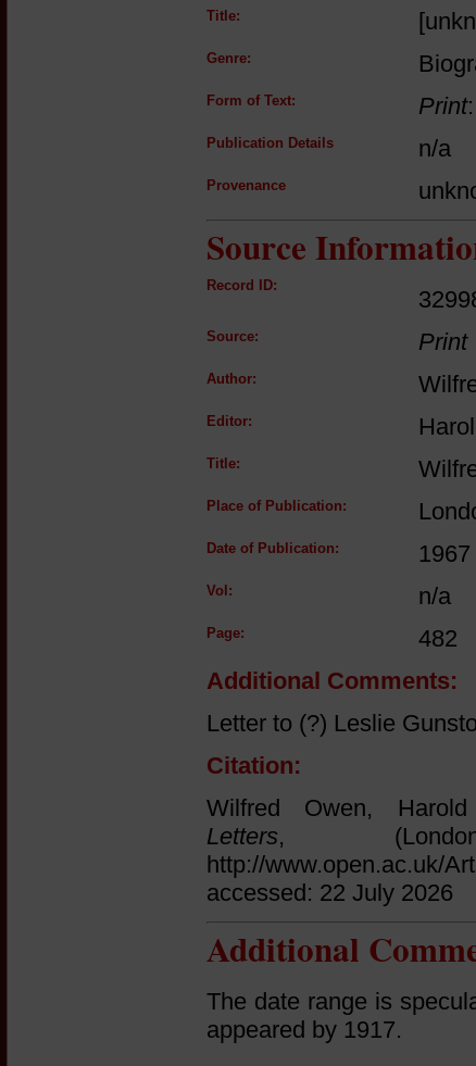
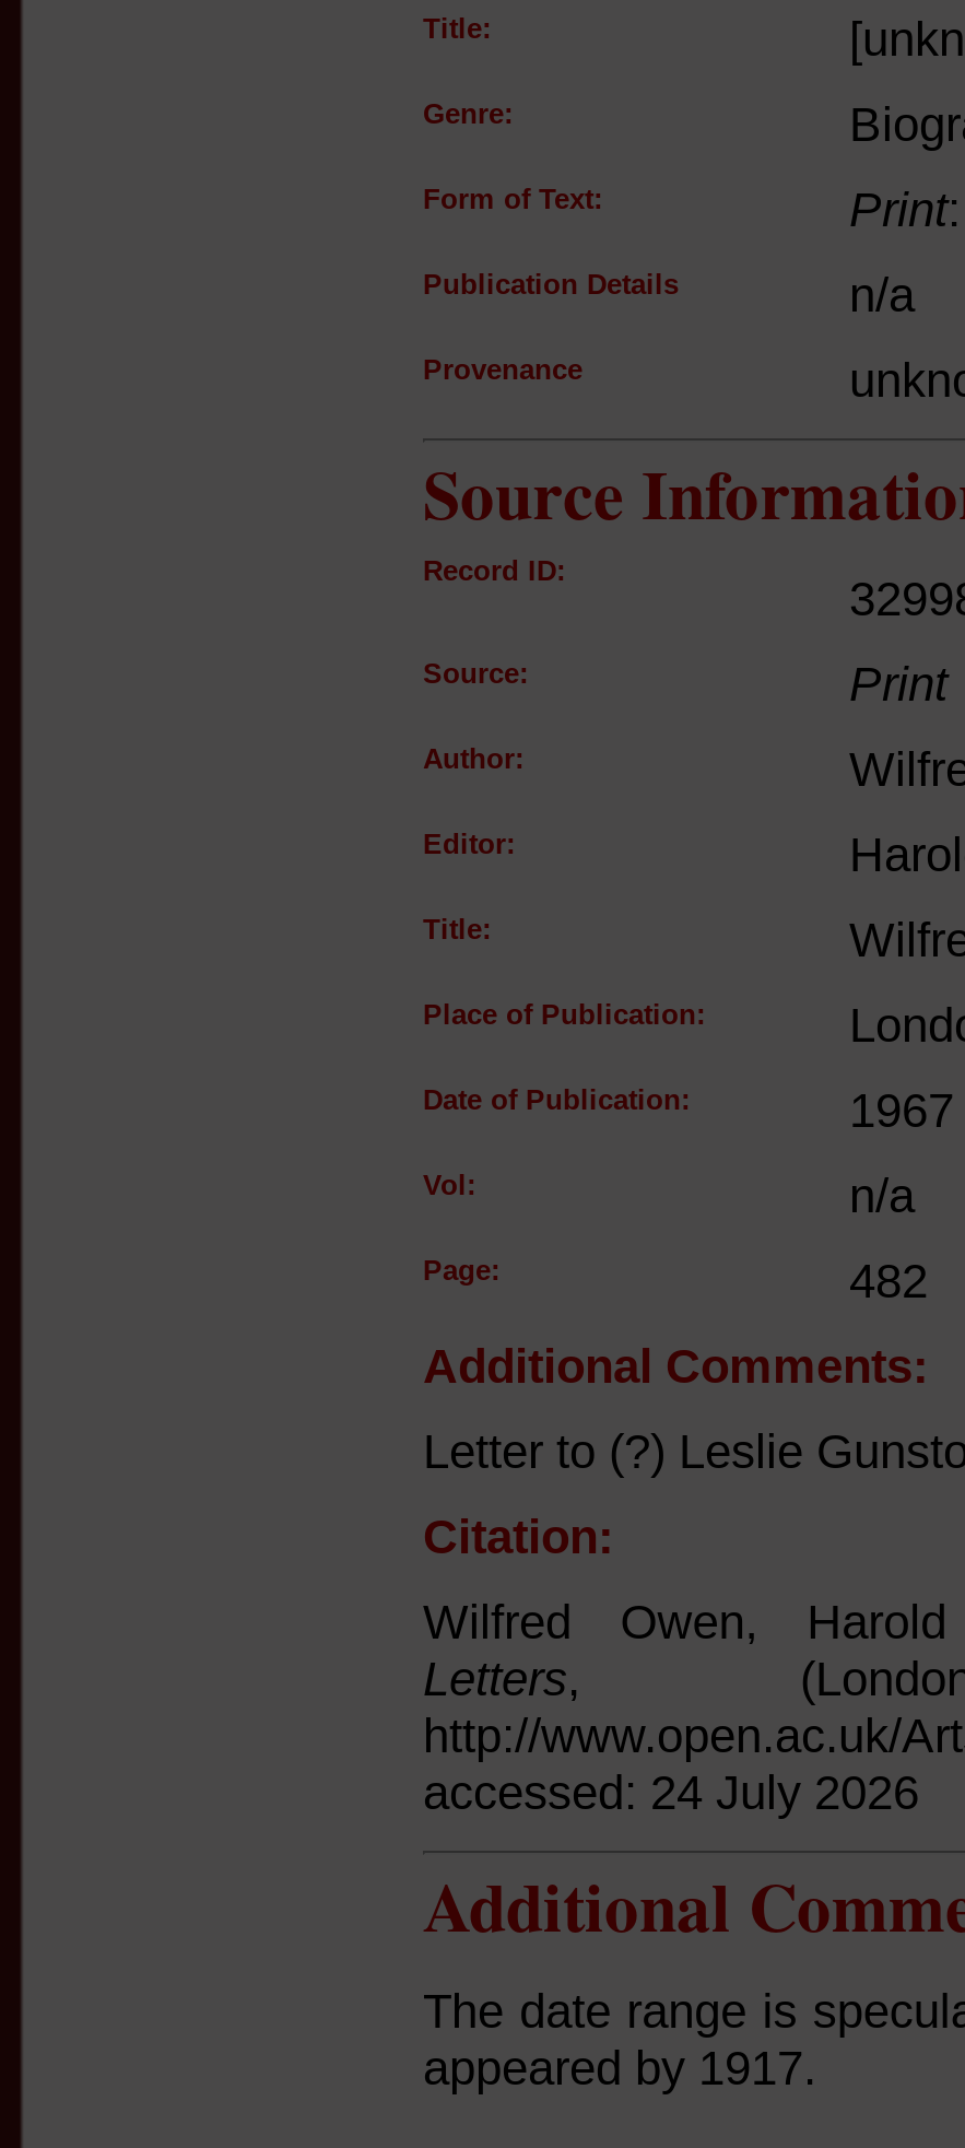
[206,879,453,906] accessed: 22 July 2026 -> [423,1765,919,1820] accessed: 24 July 2026

